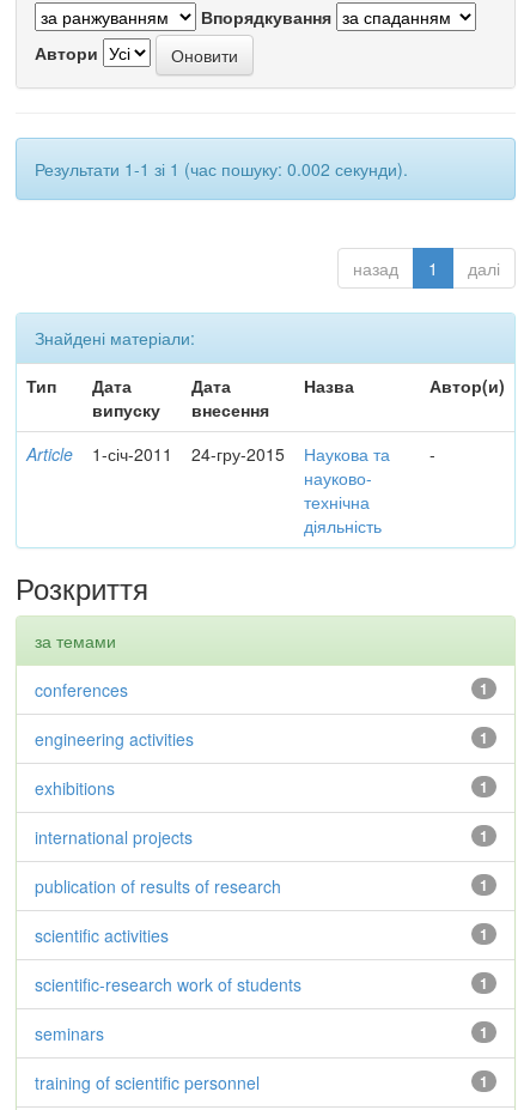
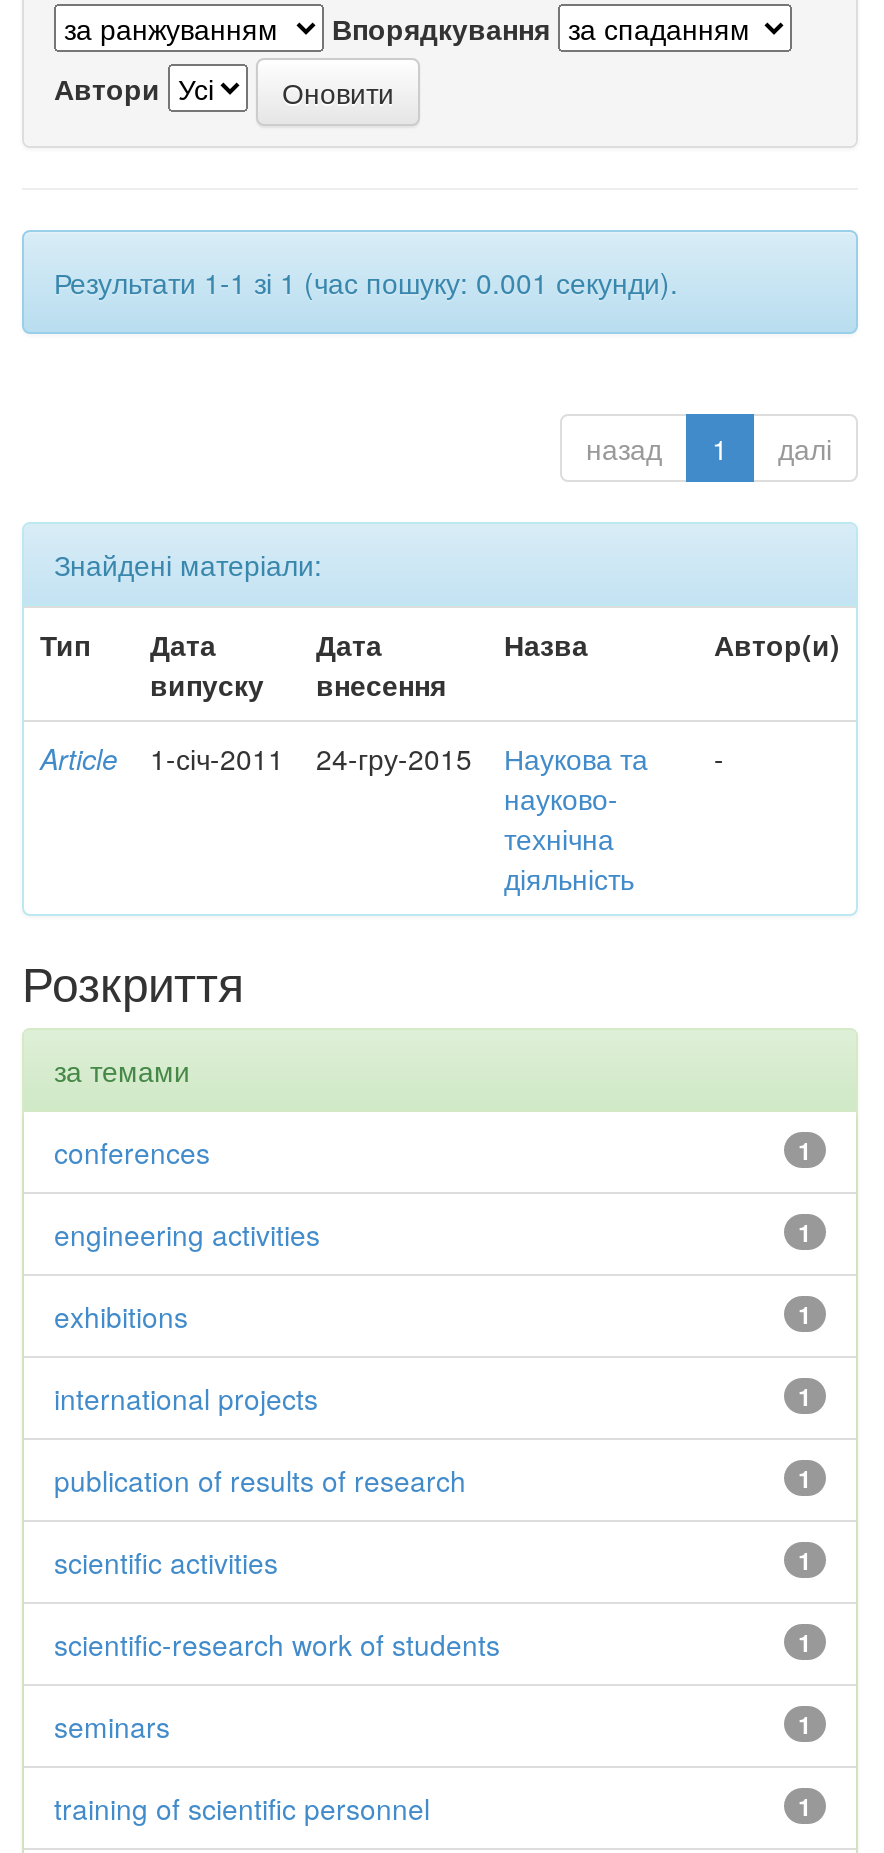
[35,157,408,181] Результати 1-1 зі 1 (час пошуку: 0.002 секунди). -> [54,262,678,302] Результати 1-1 зі 1 (час пошуку: 0.001 секунди).

